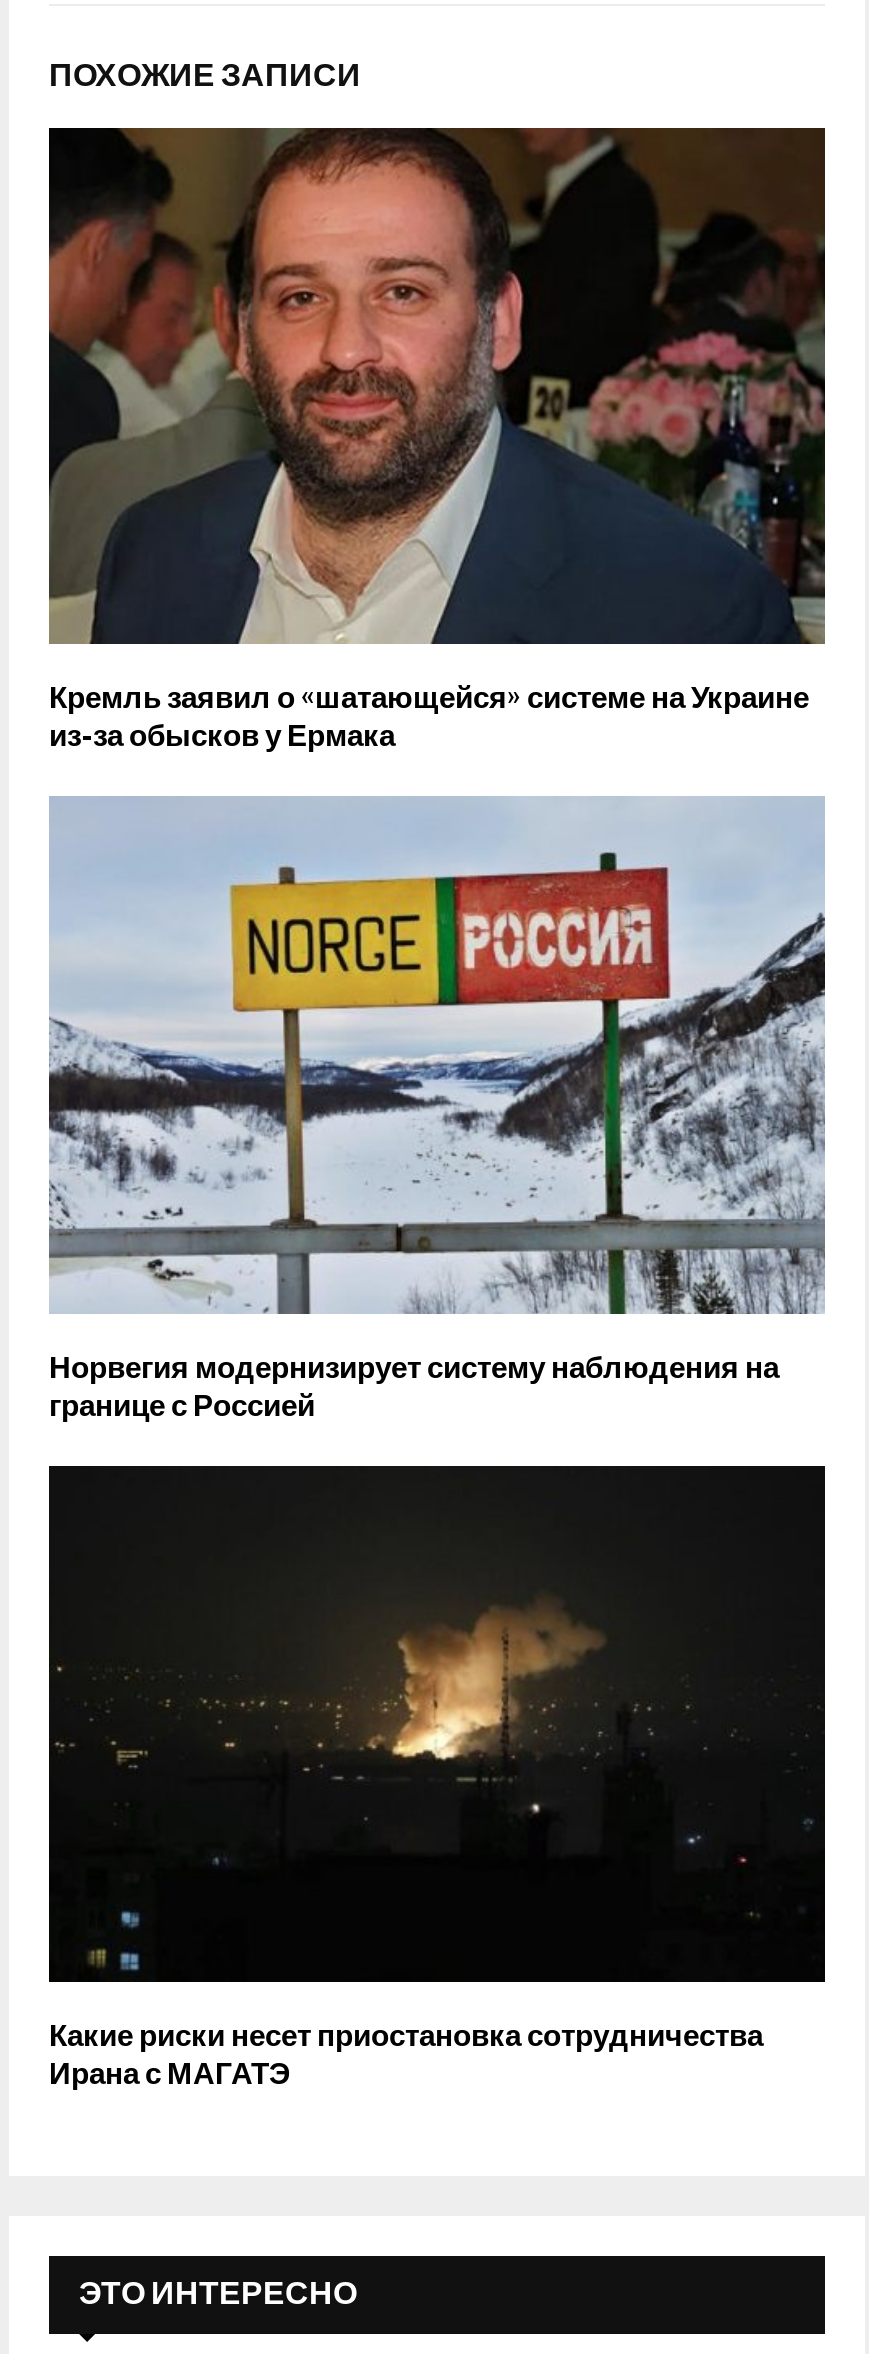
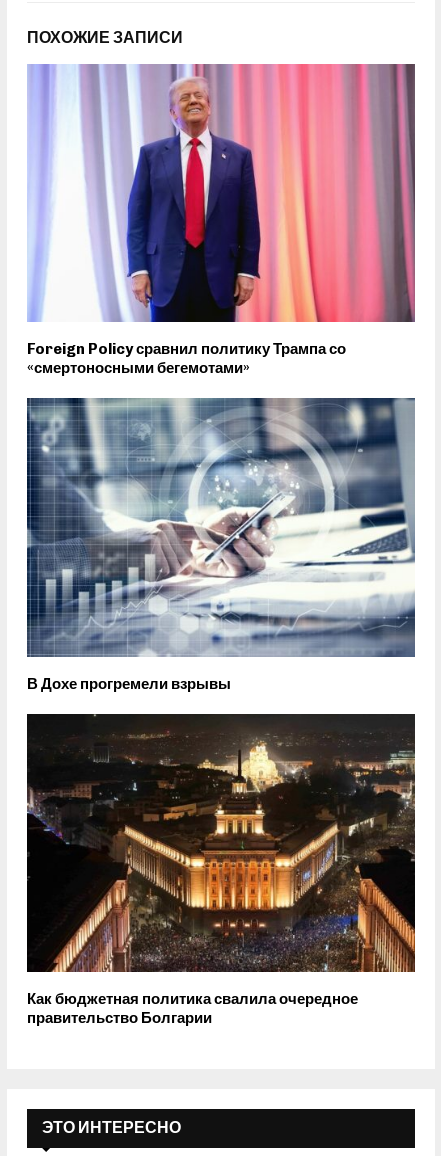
[47,126,827,754] [image] | Кремль заявил о «шатающейся» системе на Украине | из-за обысков у Ермака -> [27,63,416,377] [image] | Foreign Policy сравнил политику Трампа со | «смертоносными бегемотами»
[49,798,825,1424] [image] | Норвегия модернизирует систему наблюдения на | границе с Россией -> [26,398,415,693] [image] | В Дохе прогремели взрывы
[49,1488,827,2093] [image] | Какие риски несет приостановка сотрудничества | Ирана с МАГАТЭ -> [26,724,416,1027] [image] | Как бюджетная политика свалила очередное | правительство Болгарии

